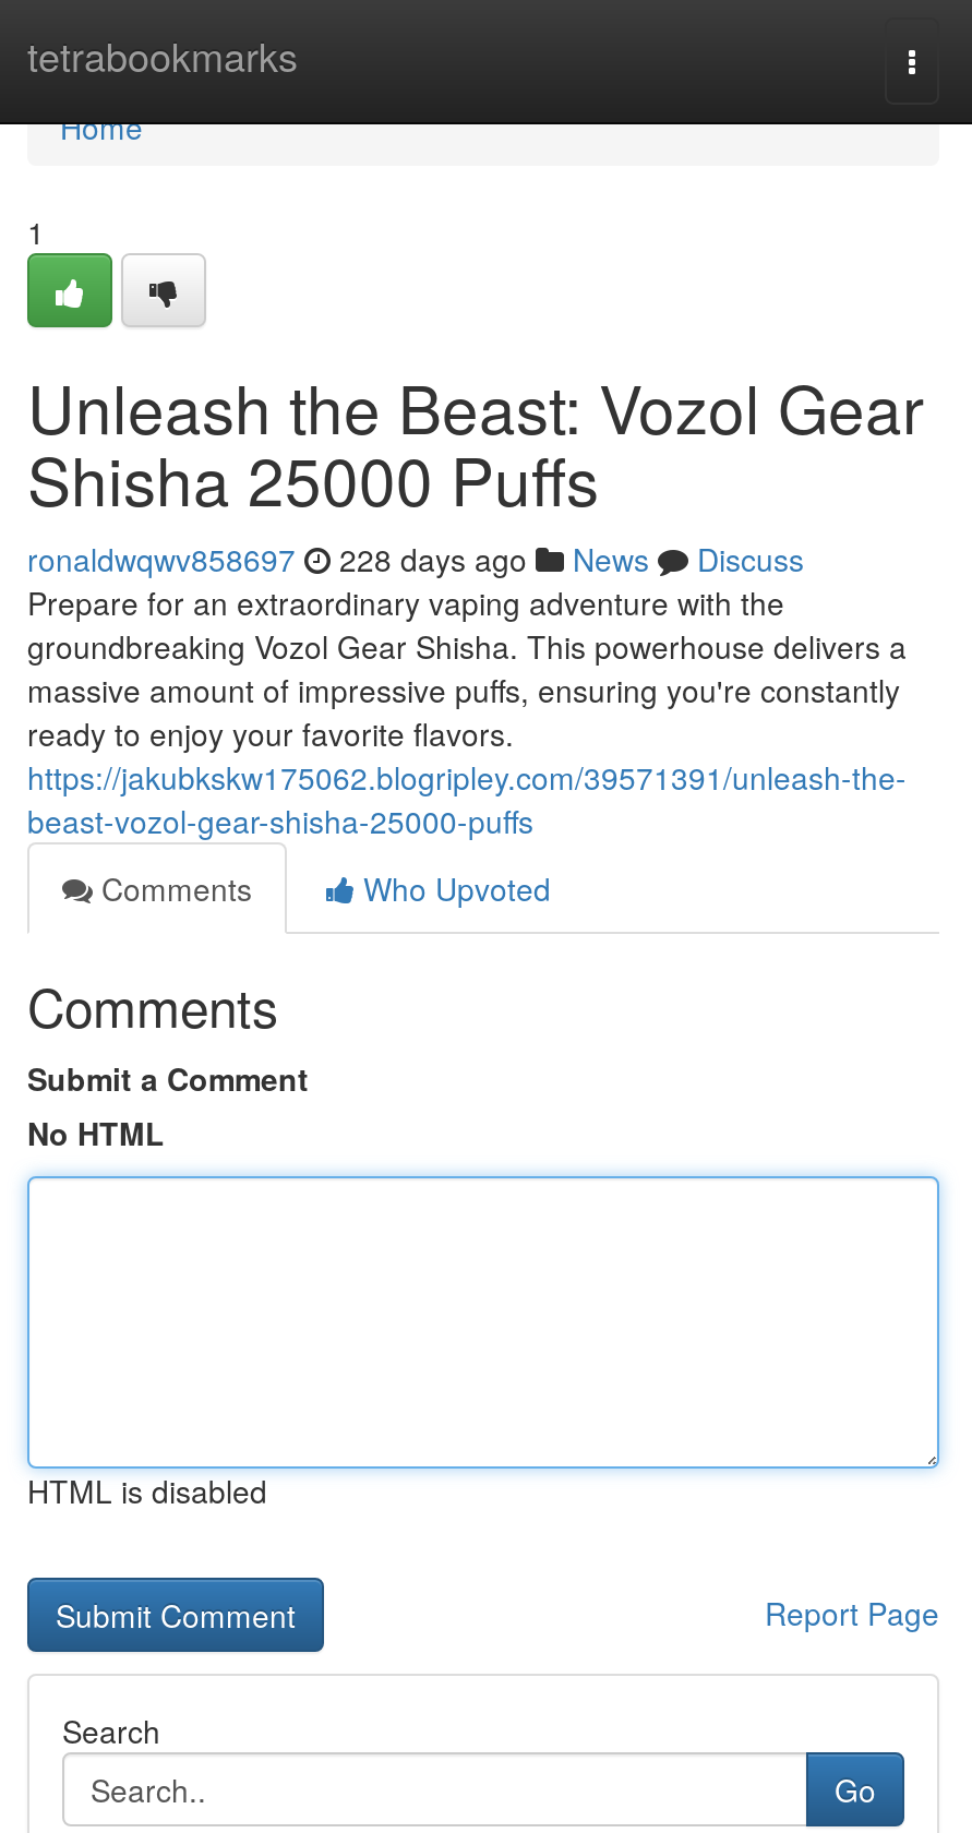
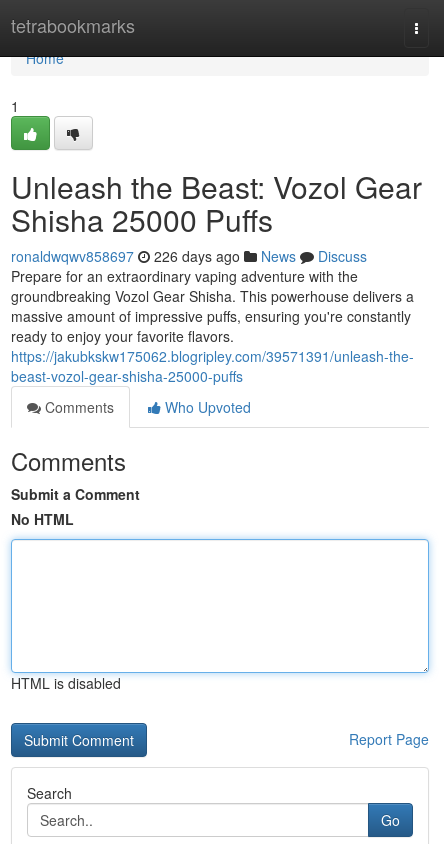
[27,537,804,580] ronaldwqwv858697 228 days ago News Discuss -> [11,246,367,266] ronaldwqwv858697 226 days ago News Discuss

